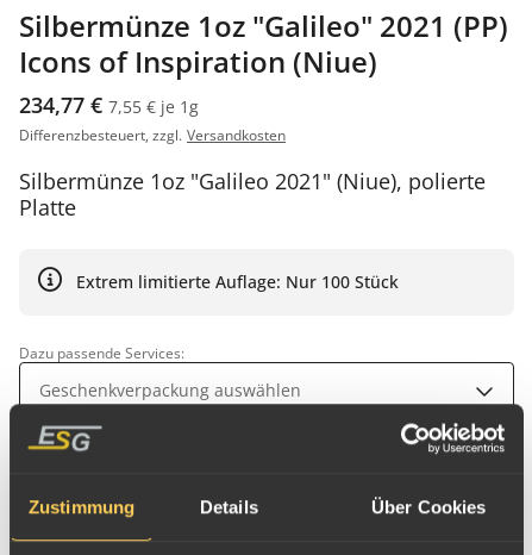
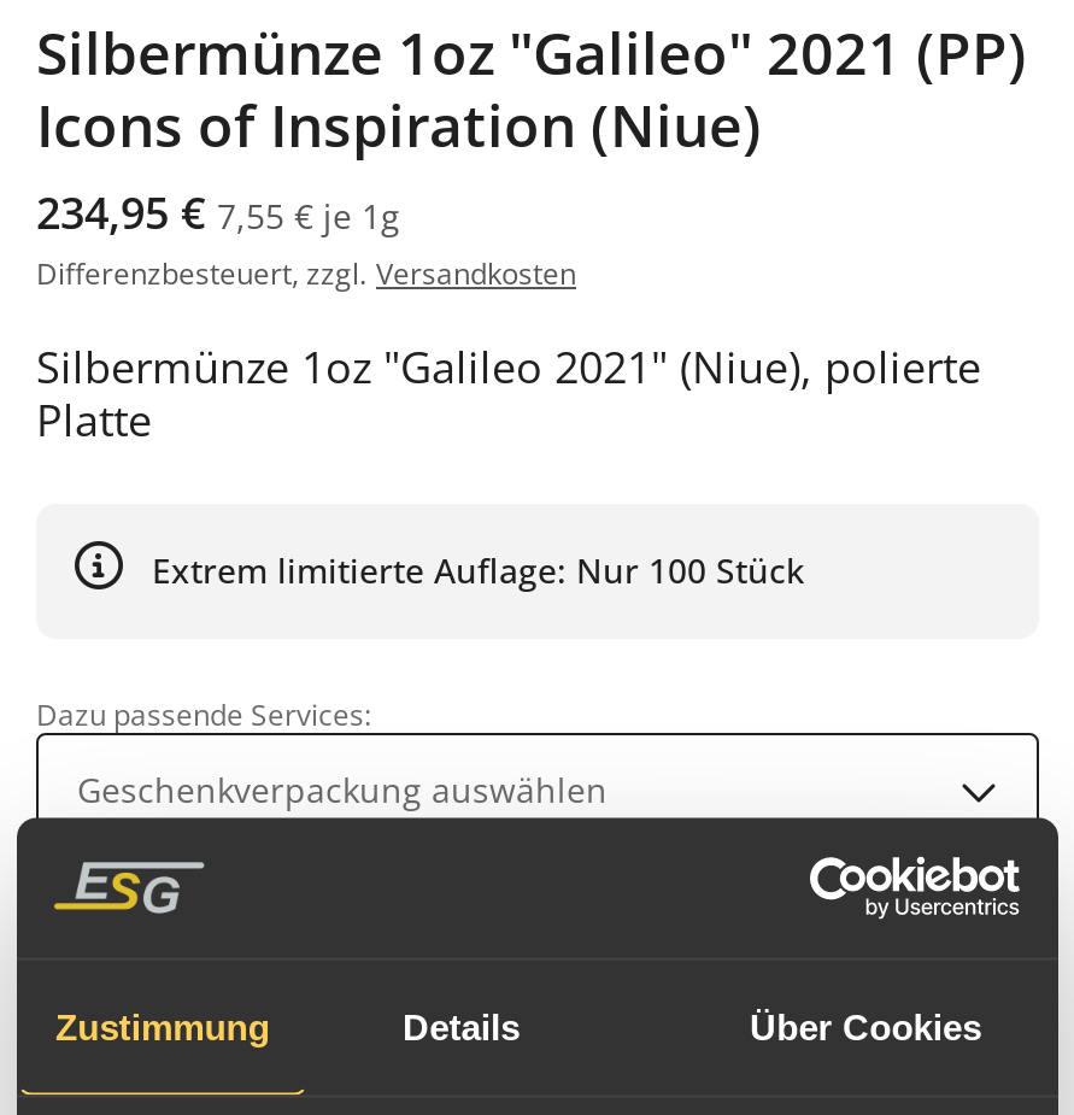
[19,91,199,119] 234,77 € 7,55 € je 1g -> [36,183,400,241] 234,95 € 7,55 € je 1g

